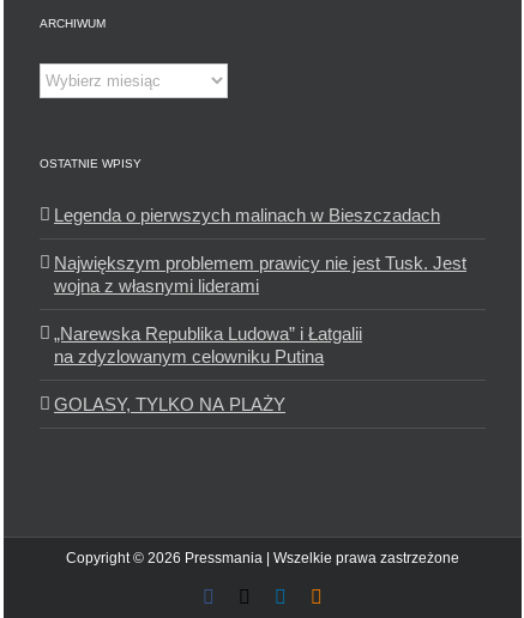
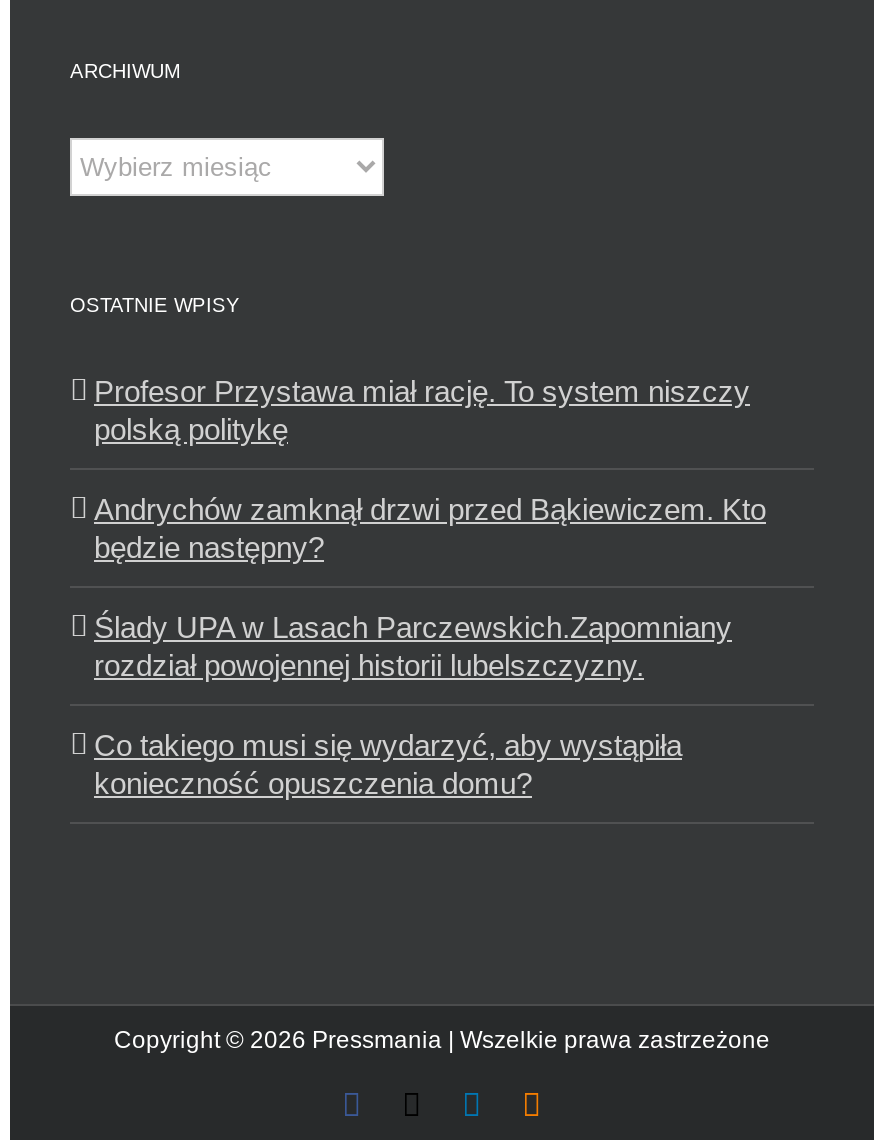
[54,205,440,225] Legenda o pierwszych malinach w Bieszczadach -> [94,374,750,446] Profesor Przystawa miał rację. To system niszczy | polską politykę
[54,253,466,296] Największym problemem prawicy nie jest Tusk. Jest | wojna z własnymi liderami -> [94,492,766,564] Andrychów zamknął drzwi przed Bąkiewiczem. Kto | będzie następny?
[54,323,362,366] „Narewska Republika Ludowa” i Łatgalii | na zdyzlowanym celowniku Putina -> [94,610,732,682] Ślady UPA w Lasach Parczewskich.Zapomniany | rozdział powojennej historii lubelszczyzny.
[54,394,285,414] GOLASY, TYLKO NA PLAŻY -> [94,728,682,800] Co takiego musi się wydarzyć, aby wystąpiła | konieczność opuszczenia domu?

